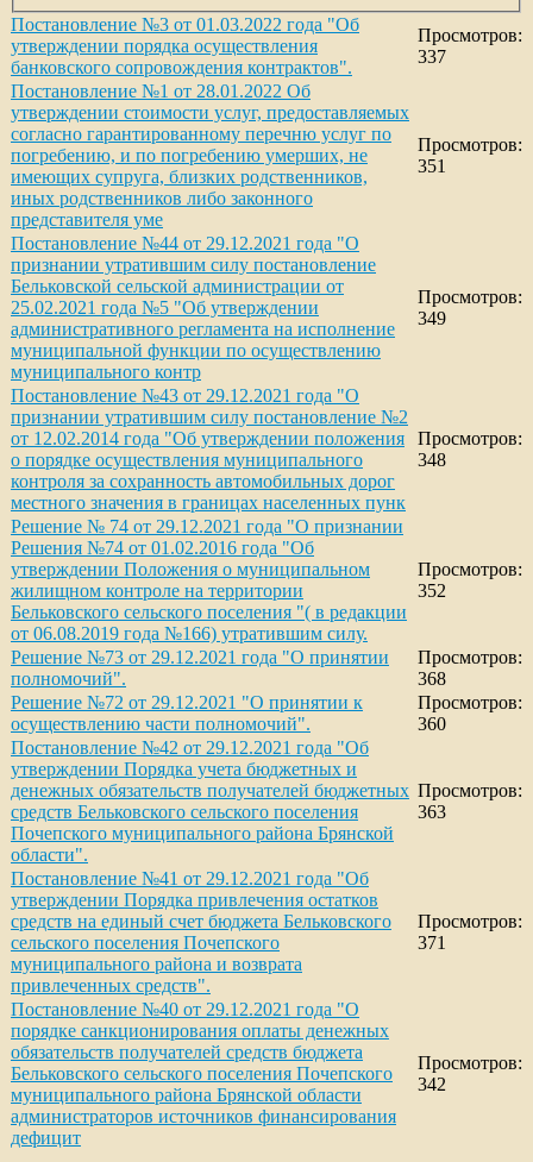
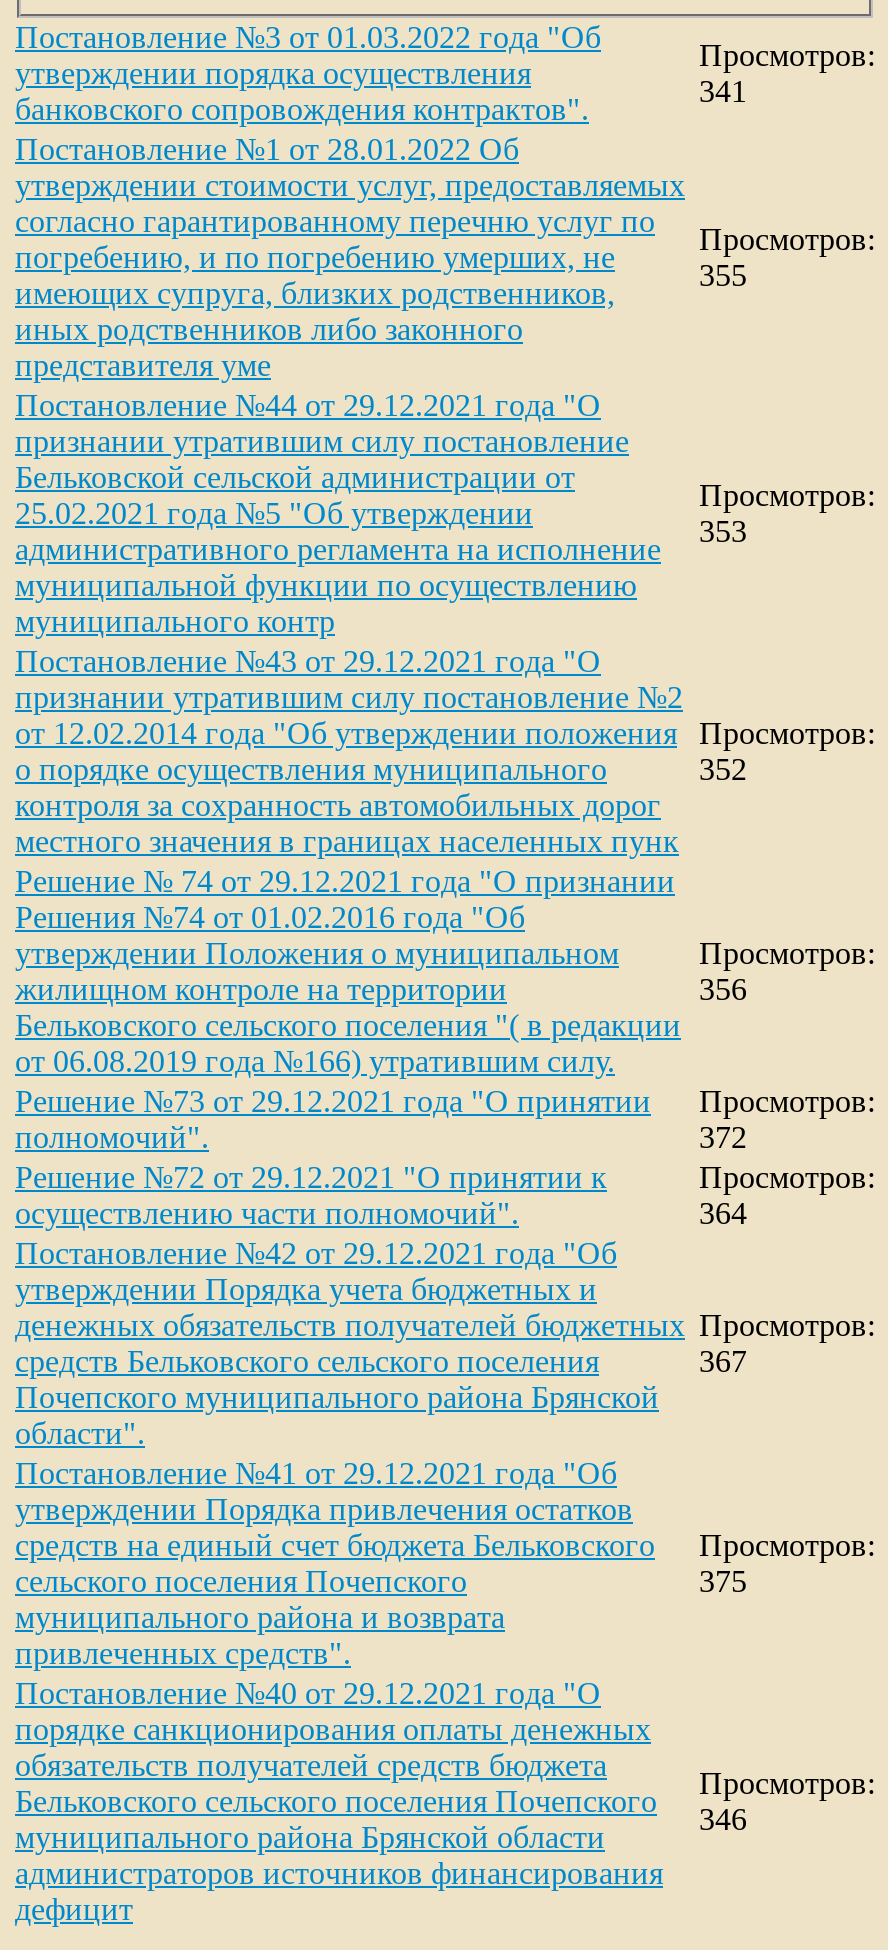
[418,47,446,67] 337 -> [699,75,747,109] 341
[418,156,446,176] 351 -> [699,259,747,293] 355
[418,308,446,329] 349 -> [699,515,747,549] 353
[418,450,446,470] 348 -> [699,753,747,787] 352
[418,581,446,601] 352 -> [699,973,747,1007] 356
[418,669,446,689] 368 -> [699,1121,747,1155] 372
[418,714,446,734] 360 -> [699,1197,747,1231] 364
[418,802,446,822] 363 -> [699,1345,747,1379] 367
[418,933,446,953] 371 -> [699,1565,747,1599] 375
[418,1074,446,1095] 342 -> [699,1803,747,1837] 346

